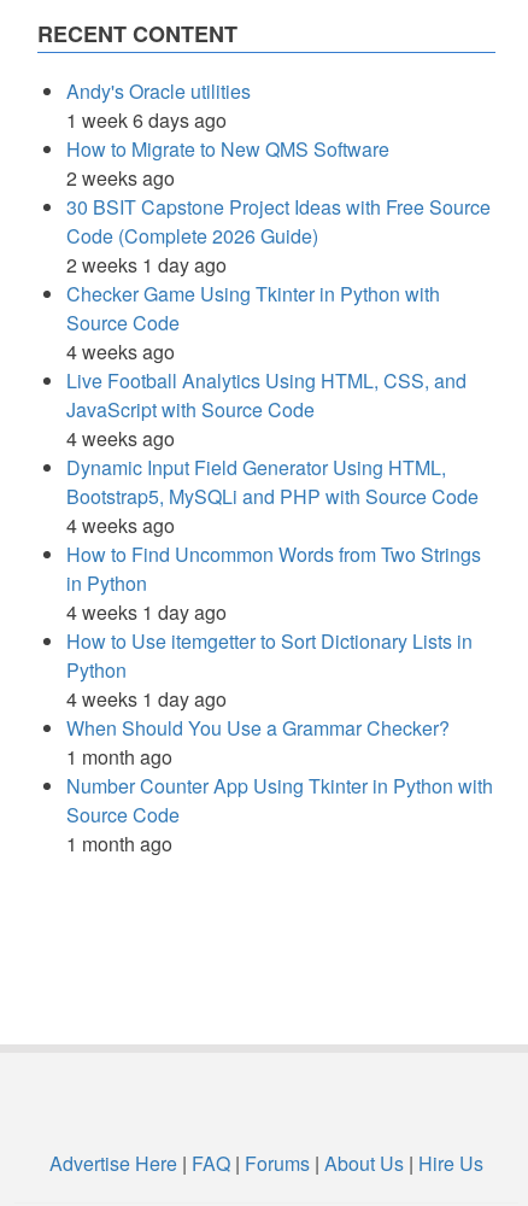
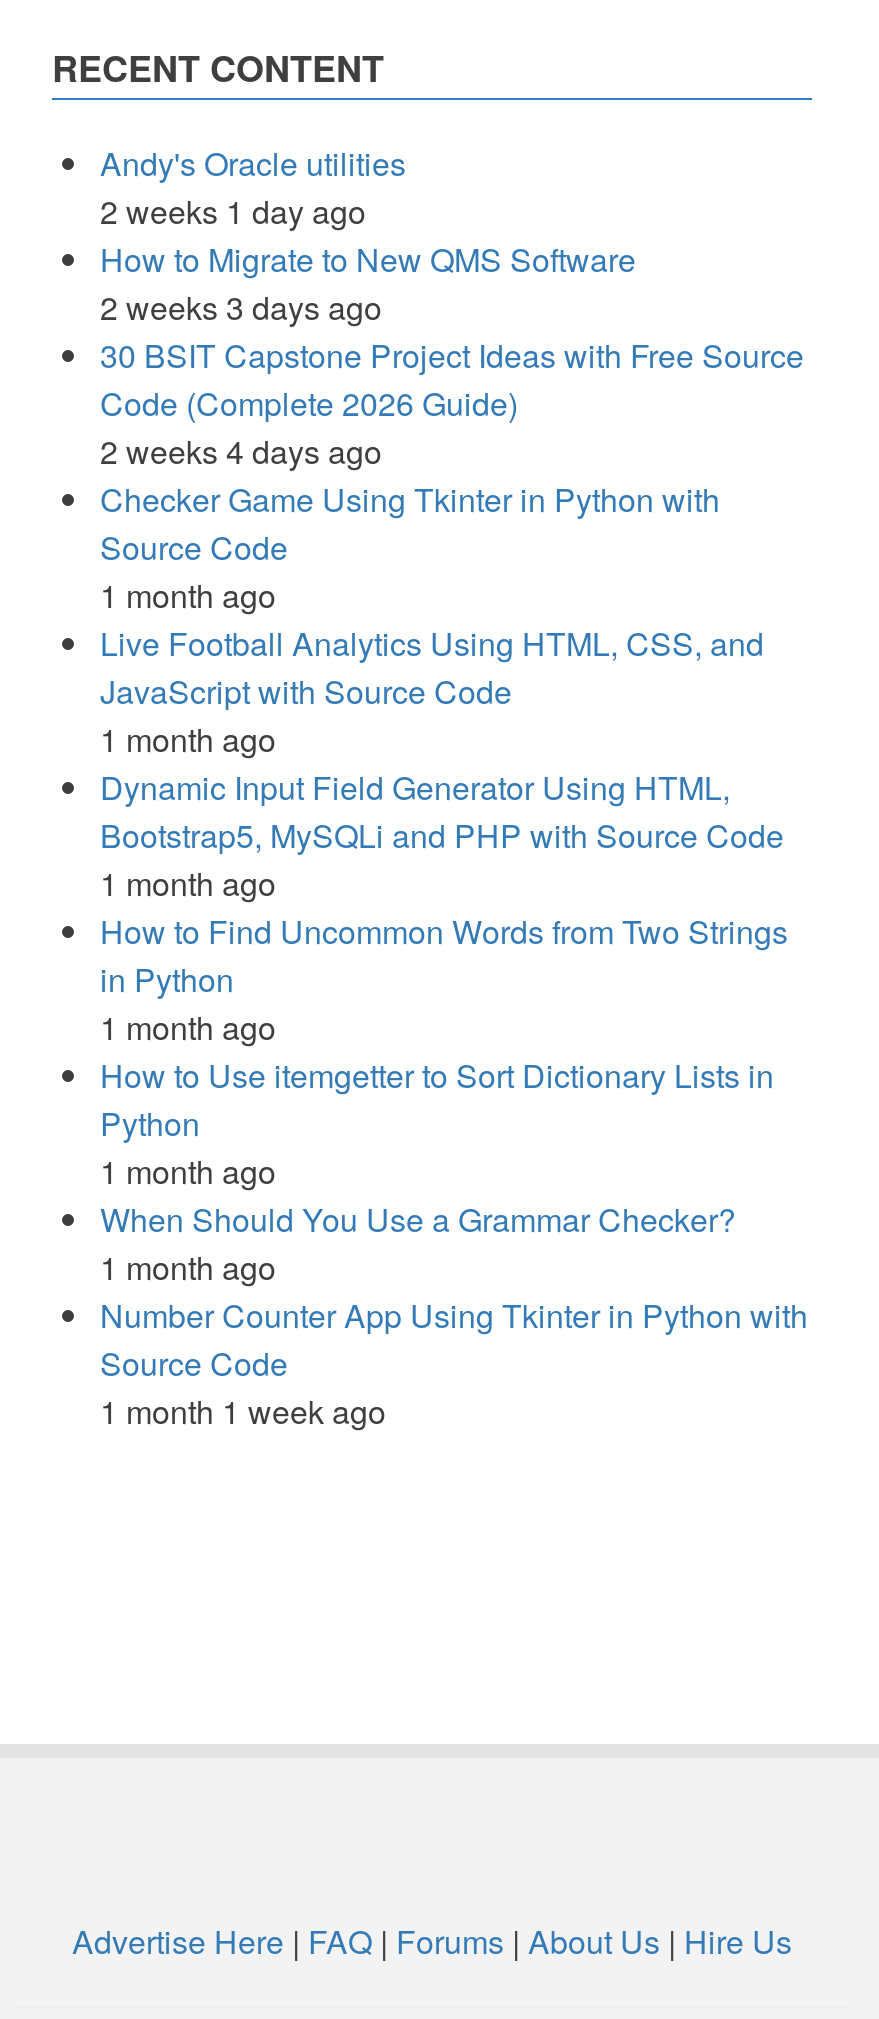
[66,106,227,134] 1 week 6 days ago -> [100,188,366,234] 2 weeks 1 day ago
[66,164,175,192] 2 weeks ago -> [100,284,382,330] 2 weeks 3 days ago
[66,251,227,279] 2 weeks 1 day ago -> [100,428,382,474] 2 weeks 4 days ago
[66,338,175,365] 4 weeks ago -> [100,572,276,618] 1 month ago
[66,425,175,452] 4 weeks ago -> [100,716,276,762] 1 month ago
[66,511,175,539] 4 weeks ago -> [100,860,276,906] 1 month ago
[66,598,227,626] 4 weeks 1 day ago -> [100,1004,276,1050] 1 month ago
[66,685,227,713] 4 weeks 1 day ago -> [100,1148,276,1194] 1 month ago
[66,830,172,857] 1 month ago -> [100,1388,386,1434] 1 month 1 week ago

